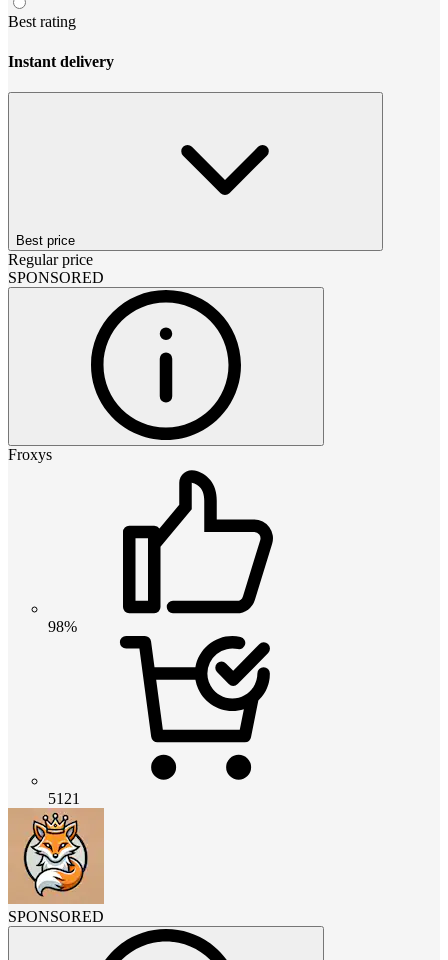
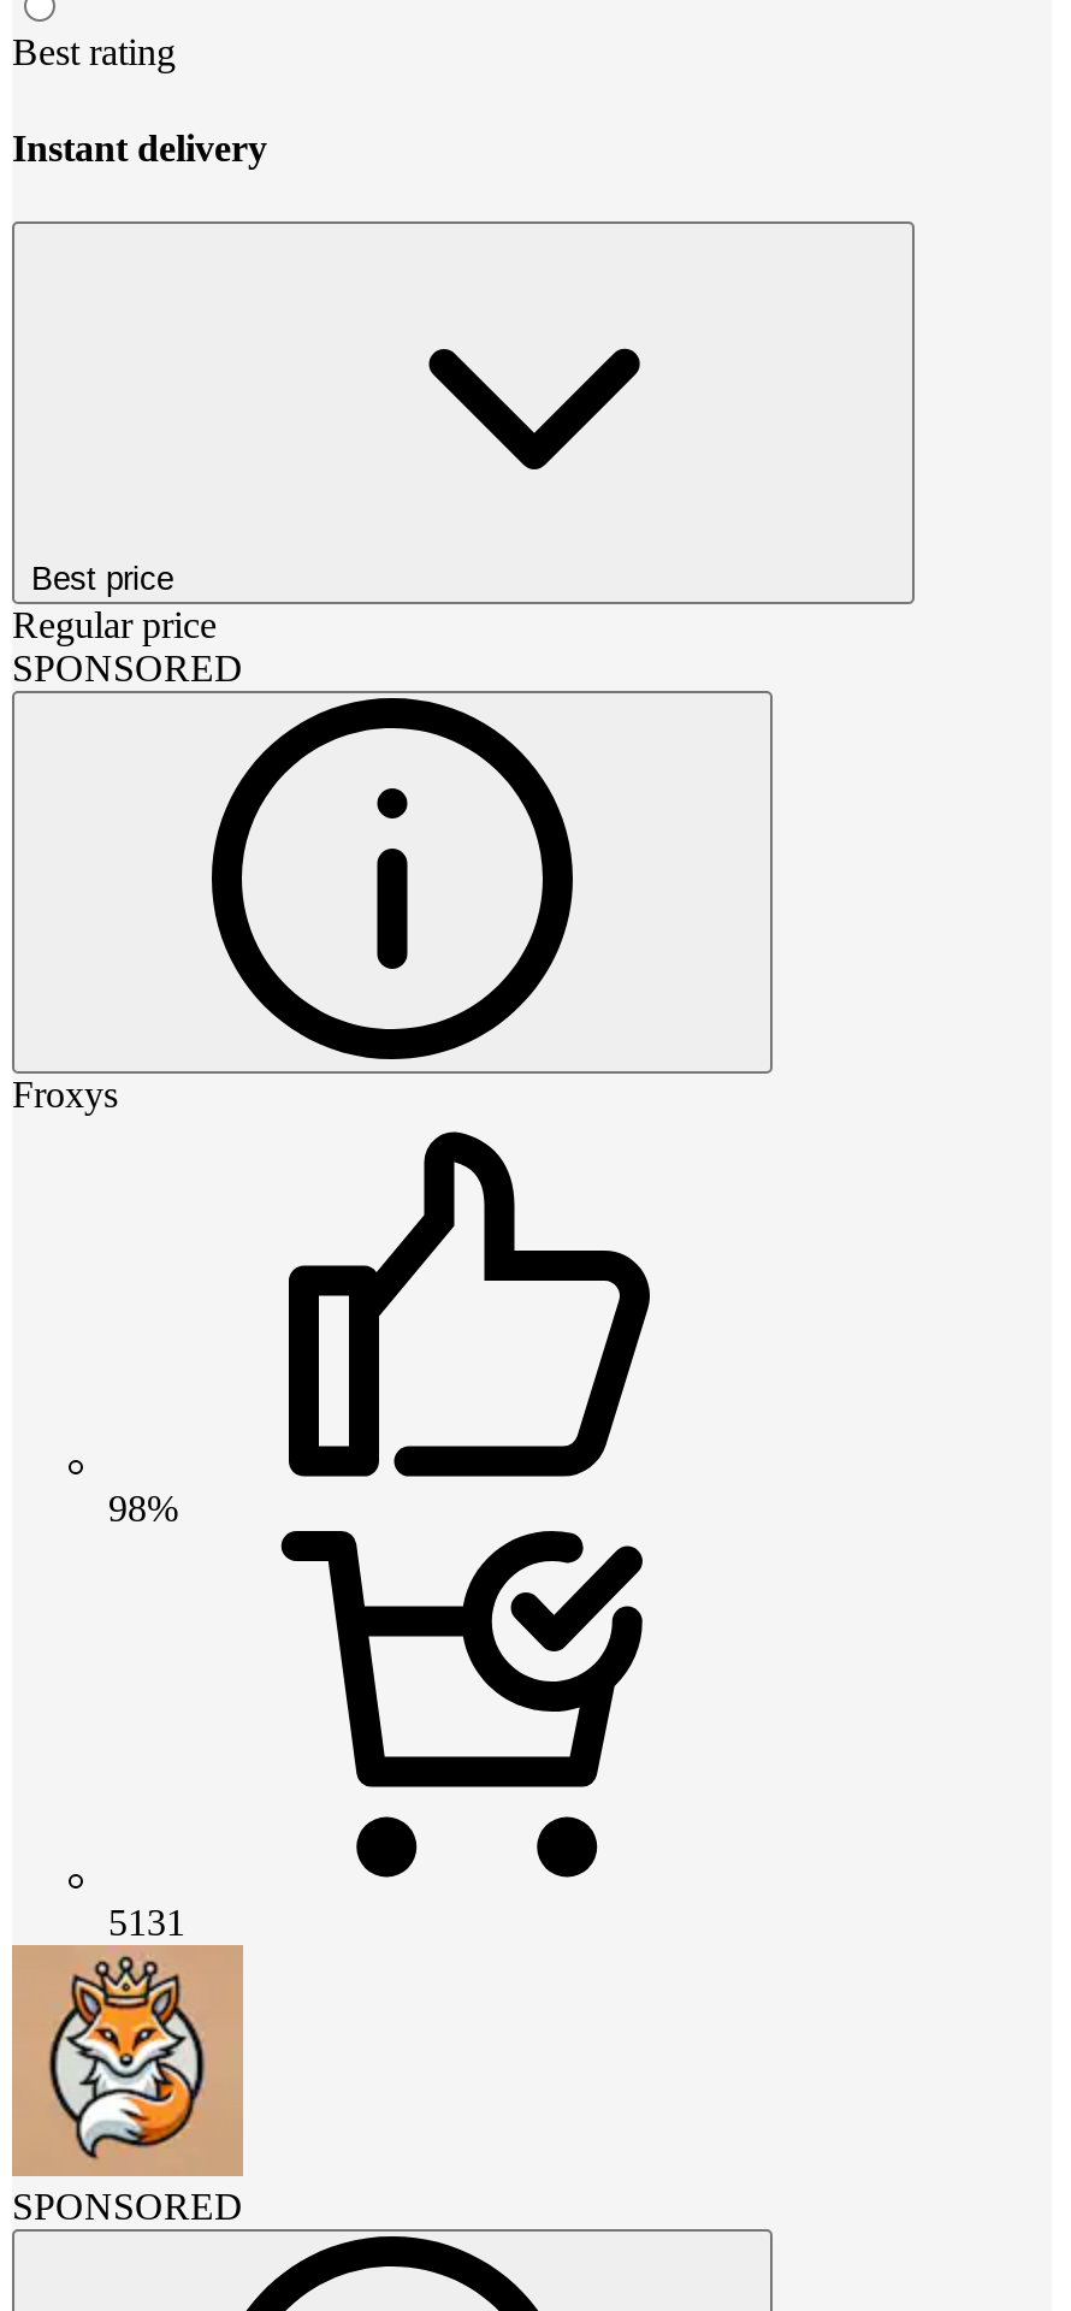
[48,790,80,807] 5121 -> [108,1901,185,1942] 5131

